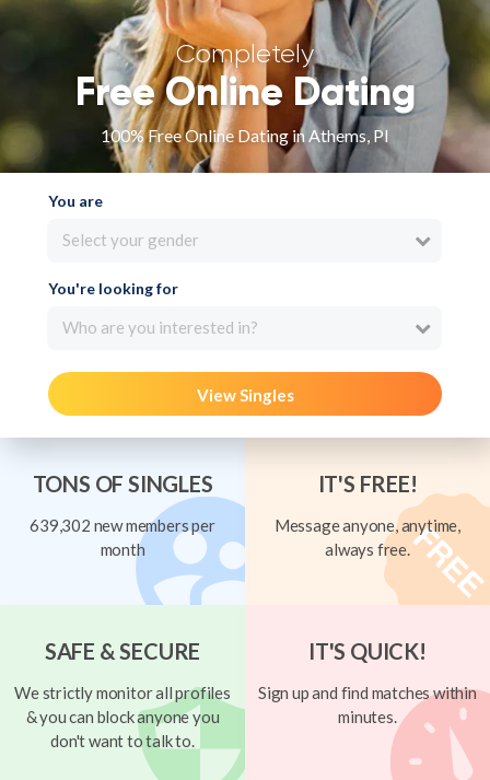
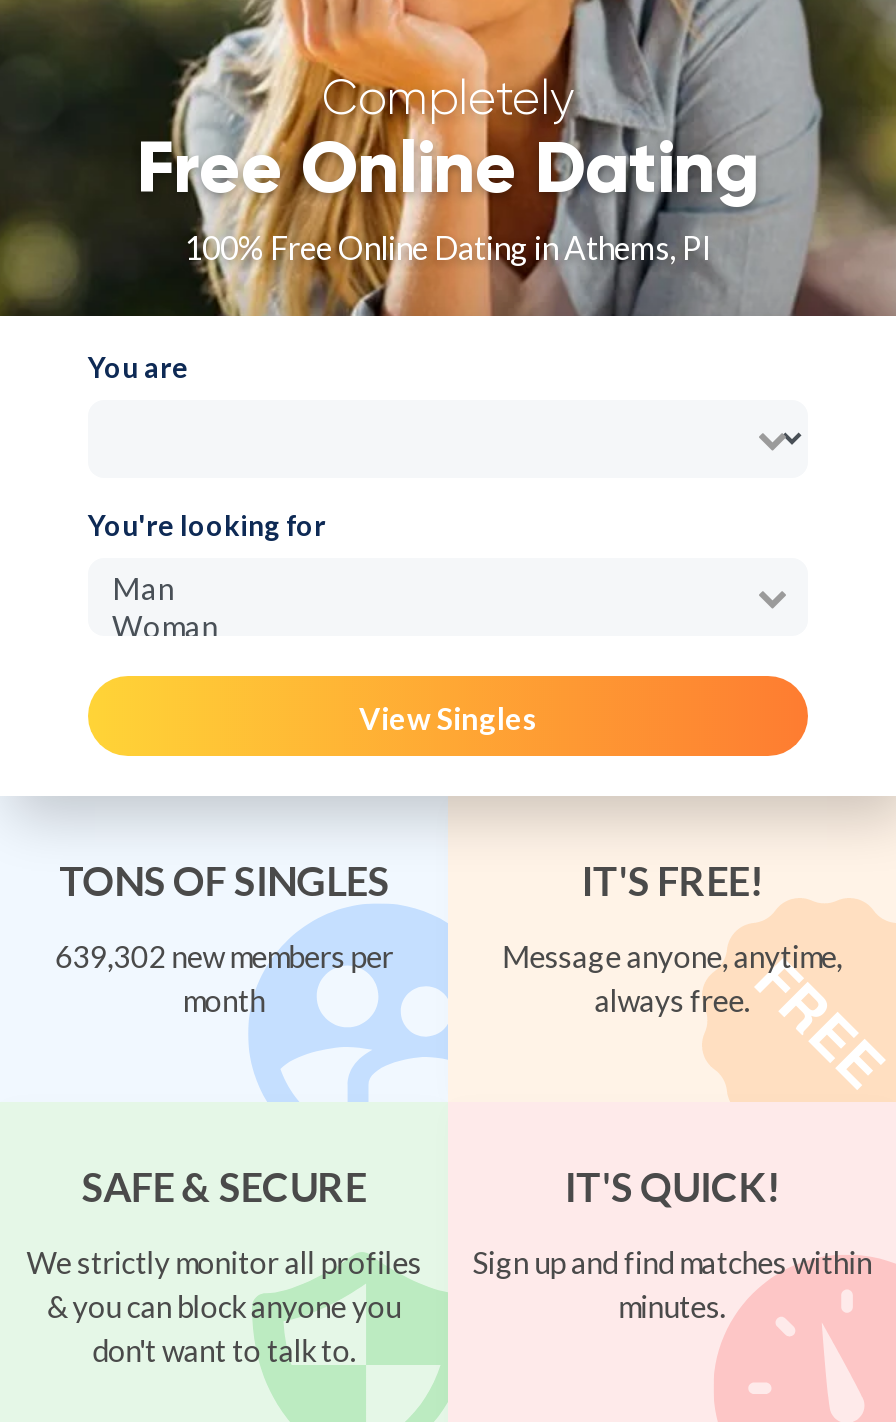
[62,230,199,249] Select your gender -> none
[62,317,258,337] Who are you interested in? -> none

